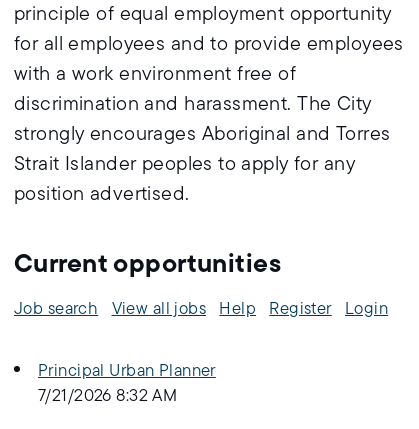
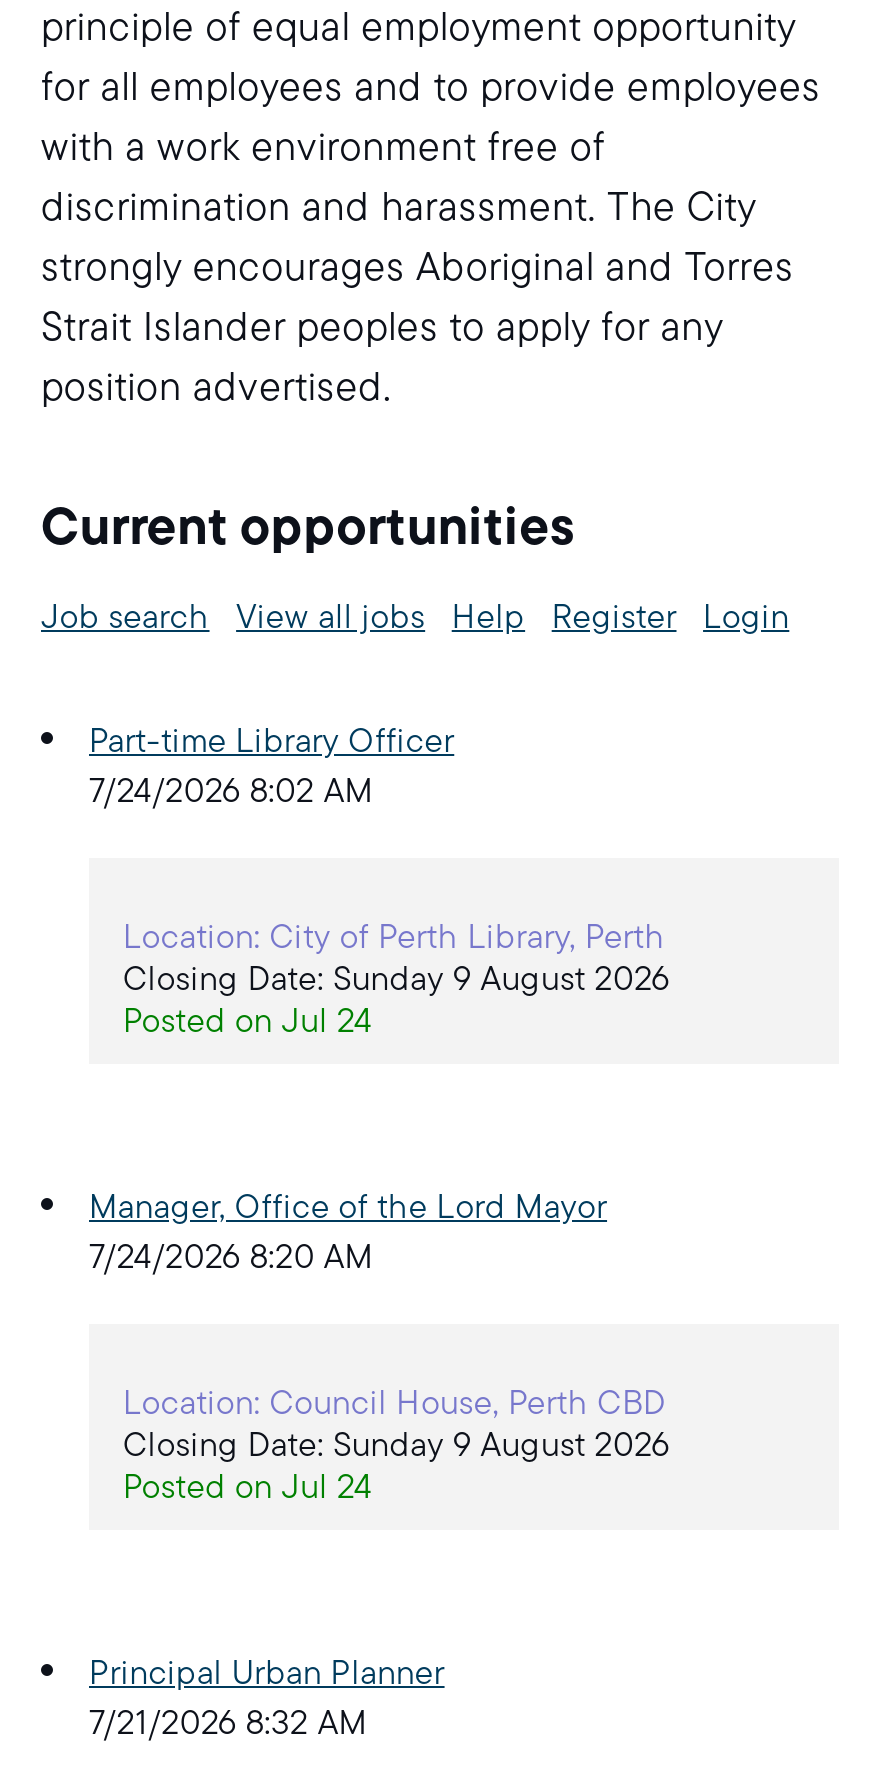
none -> [89,726,454,810] Part-time Library Officer | 7/24/2026 8:02 AM
none -> [89,1192,607,1276] Manager, Office of the Lord Mayor | 7/24/2026 8:20 AM
none -> [123,922,670,1040] Location: City of Perth Library, Perth | Closing Date: Sunday 9 August 2026 | Posted on Jul 24
none -> [123,1388,670,1506] Location: Council House, Perth CBD | Closing Date: Sunday 9 August 2026 | Posted on Jul 24

